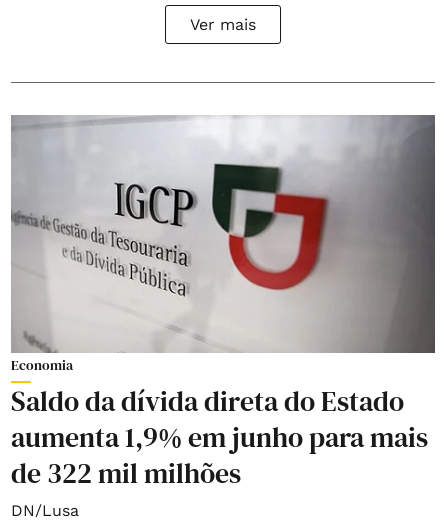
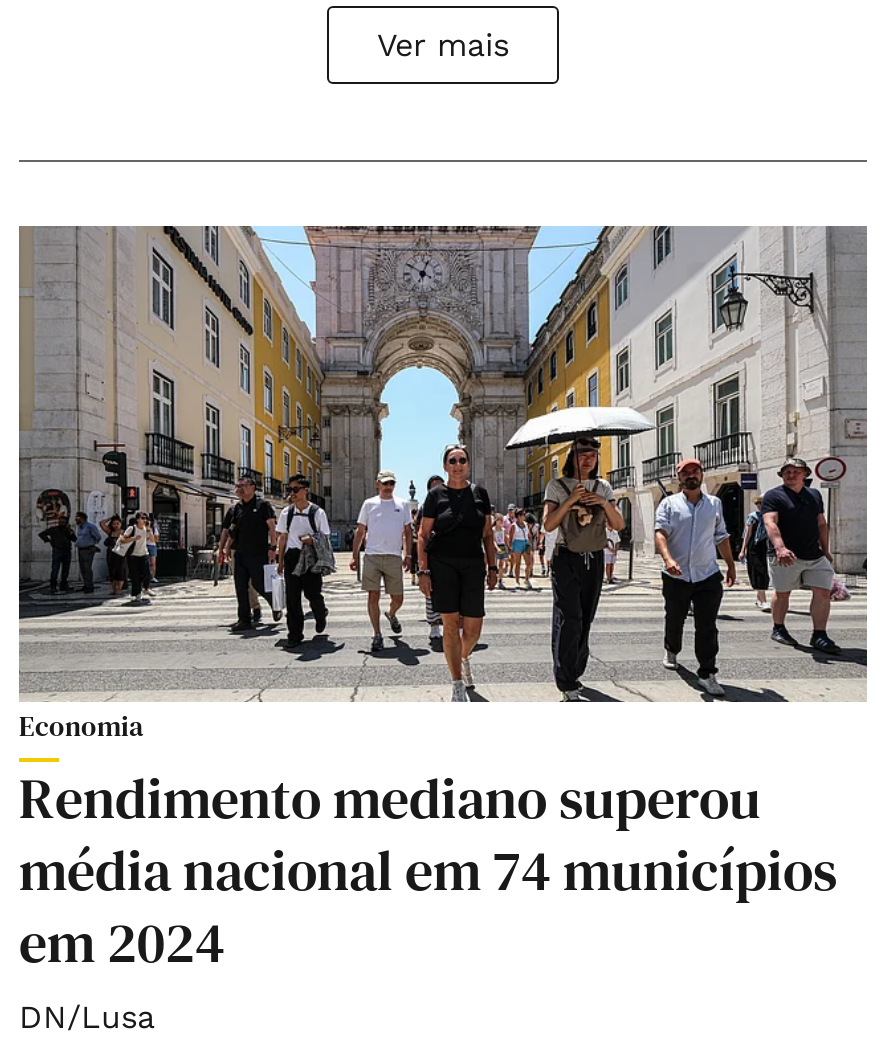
[11,115,435,492] [image] | Saldo da dívida direta do Estado | aumenta 1,9% em junho para mais | de 322 mil milhões -> [19,224,867,980] [image] | Rendimento mediano superou | média nacional em 74 municípios | em 2024

